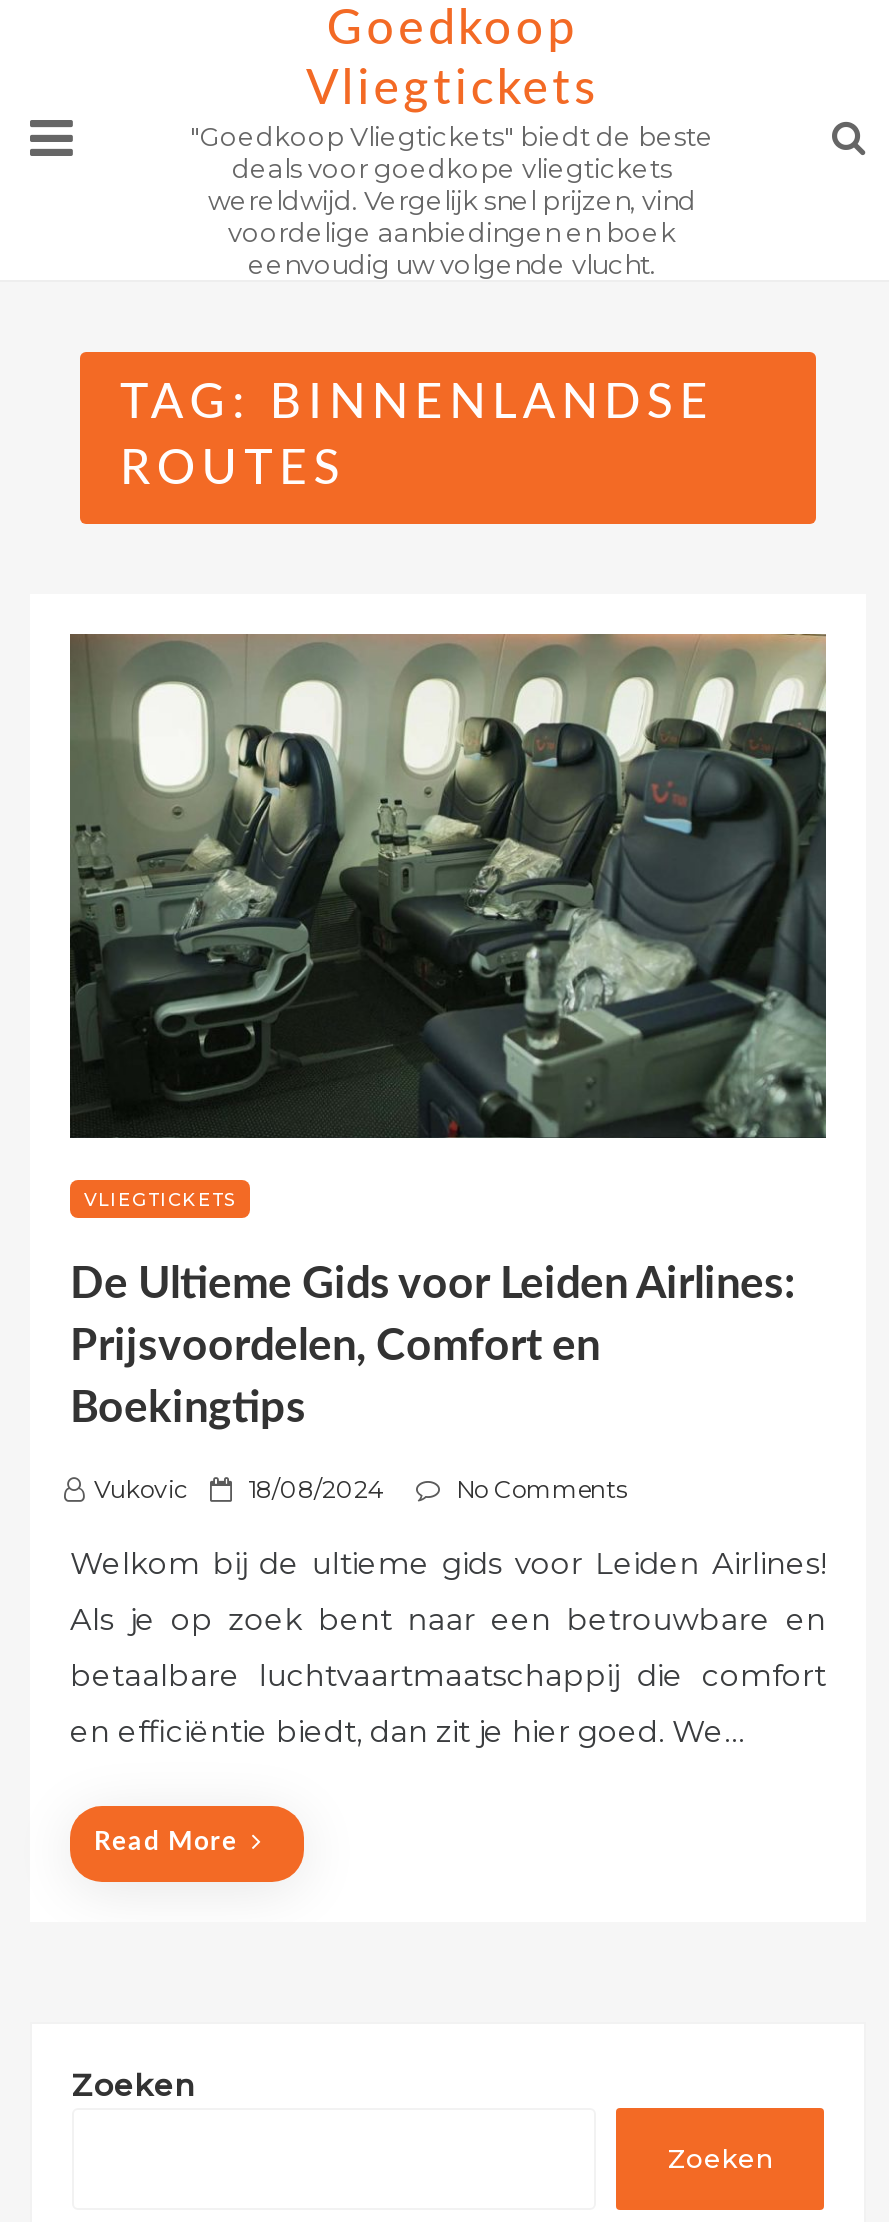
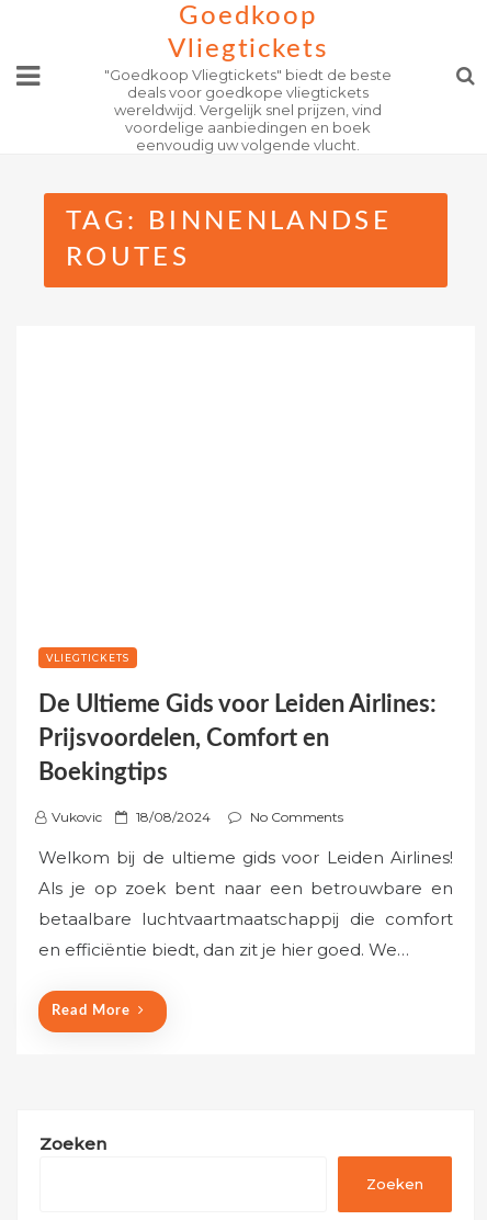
[68,632,828,1140] [image] -> none

